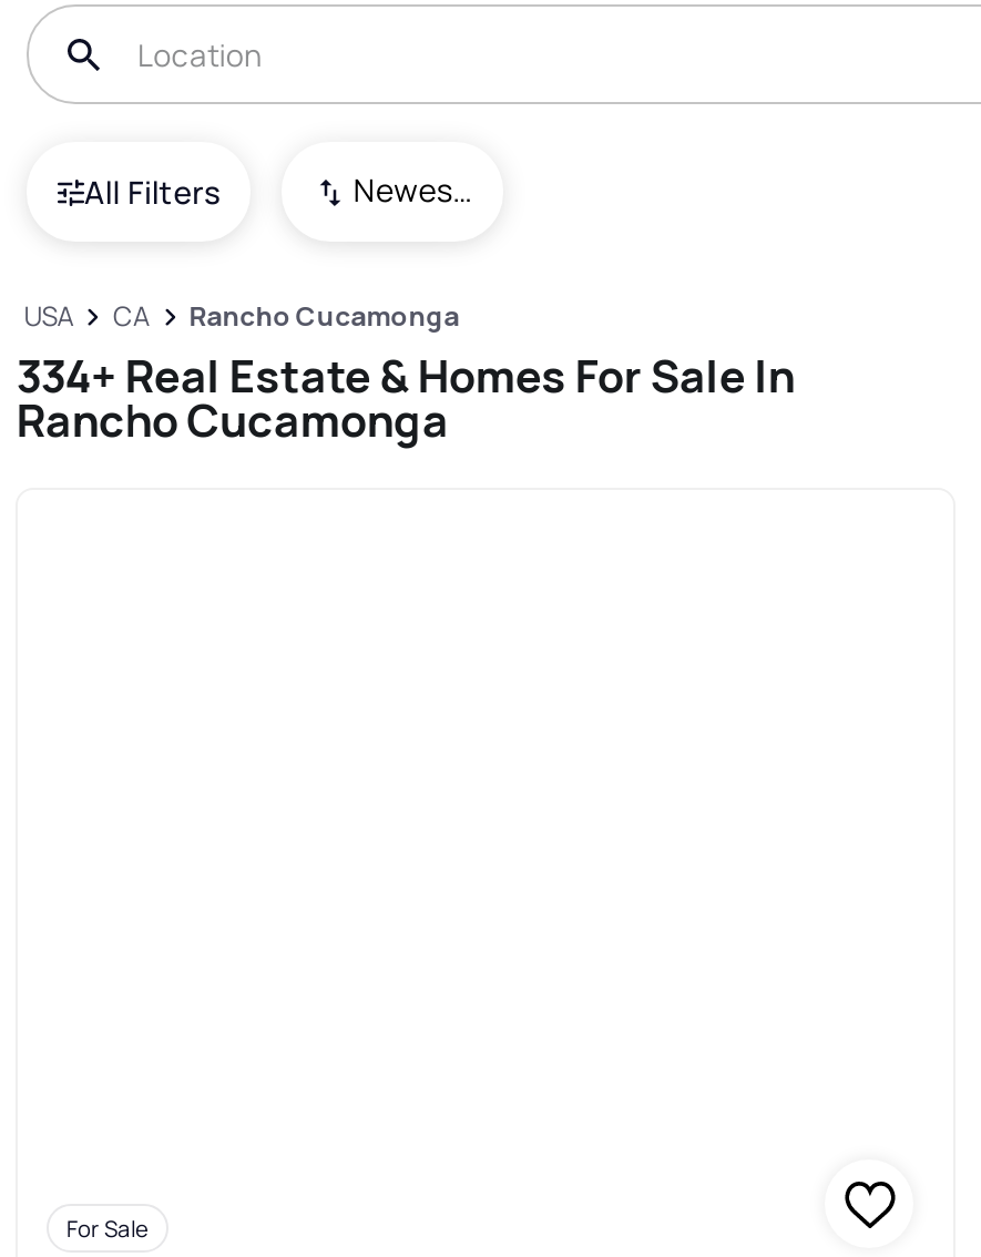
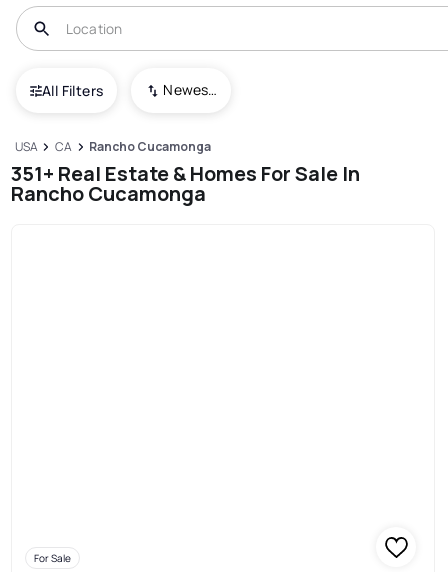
[16,345,794,405] 334+ Real Estate & Homes For Sale In -> [11,160,360,187] 351+ Real Estate & Homes For Sale In

